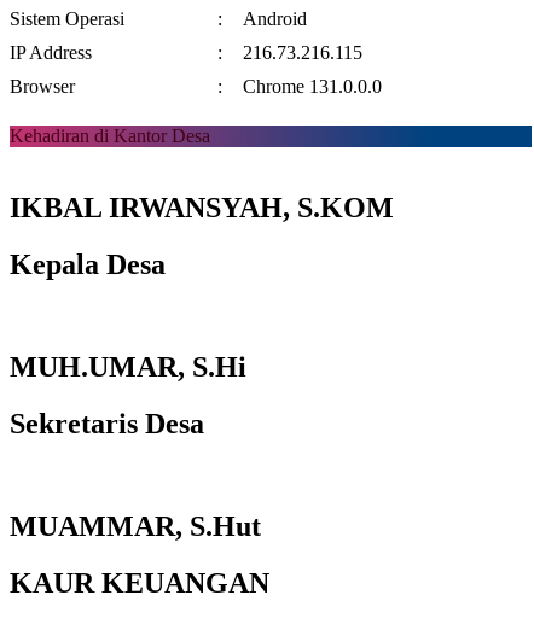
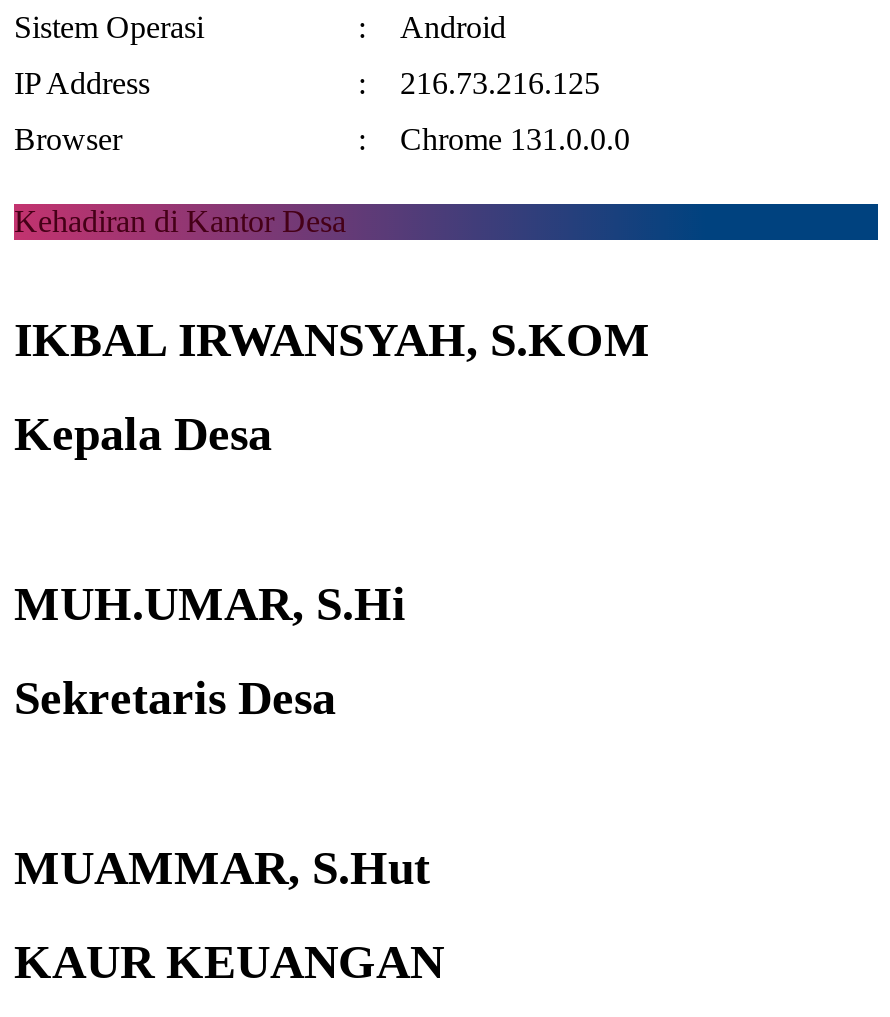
[243,42,362,62] 216.73.216.115 -> [400,65,600,99] 216.73.216.125

